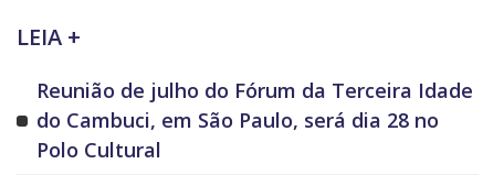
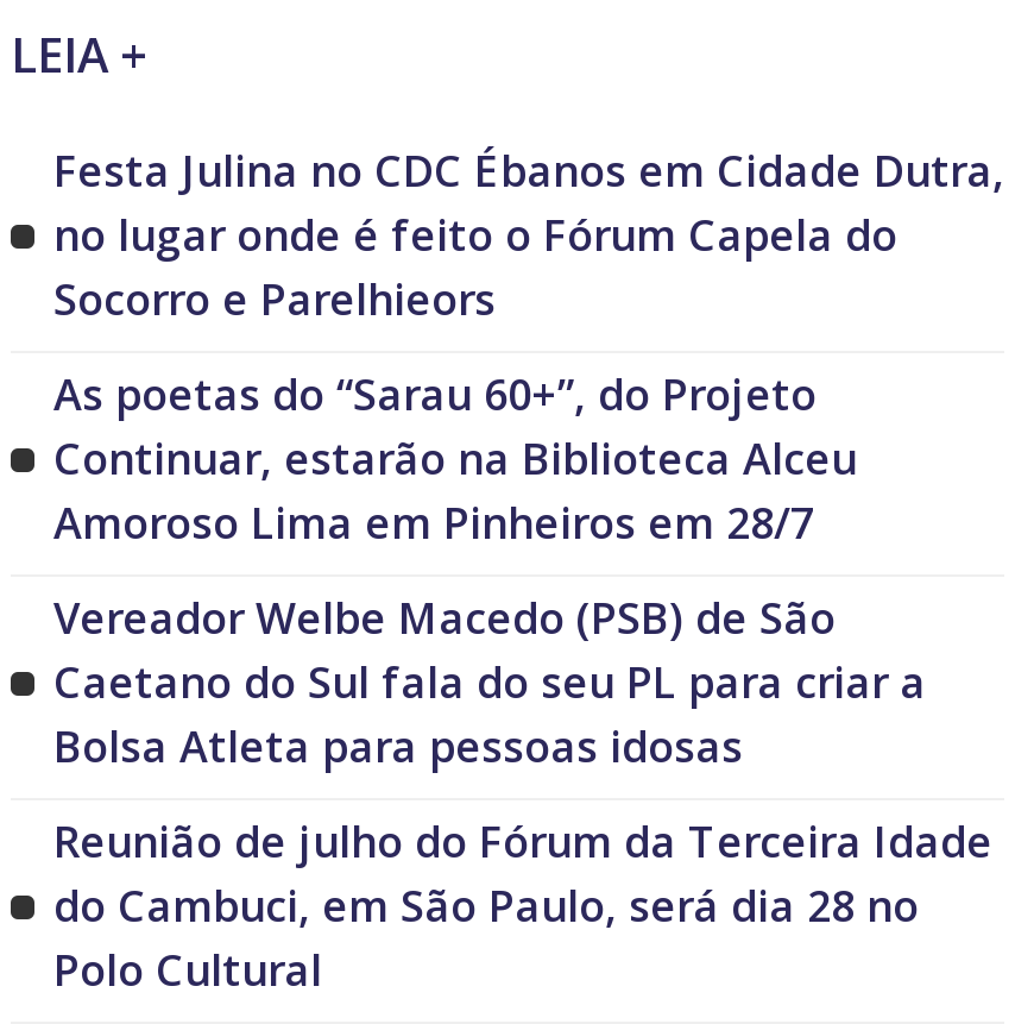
none -> [53,142,1004,775] Festa Julina no CDC Ébanos em Cidade Dutra, | no lugar onde é feito o Fórum Capela do | Socorro e Parelhieors | As poetas do “Sarau 60+”, do Projeto | Continuar, estarão na Biblioteca Alceu | Amoroso Lima em Pinheiros em 28/7 | Vereador Welbe Macedo (PSB) de São | Caetano do Sul fala do seu PL para criar a | Bolsa Atleta para pessoas idosas

